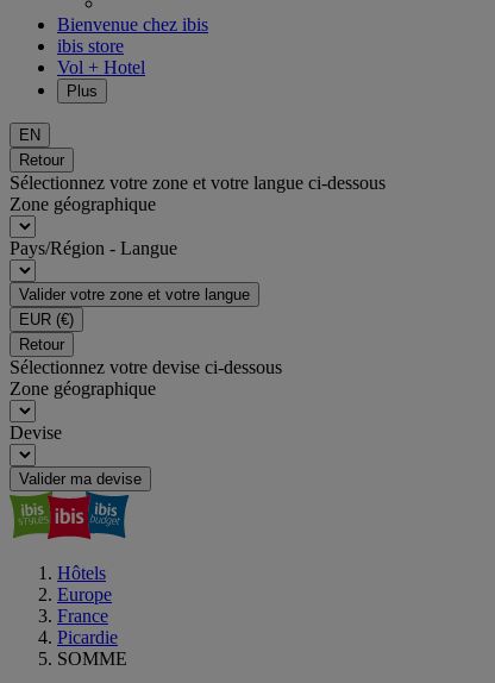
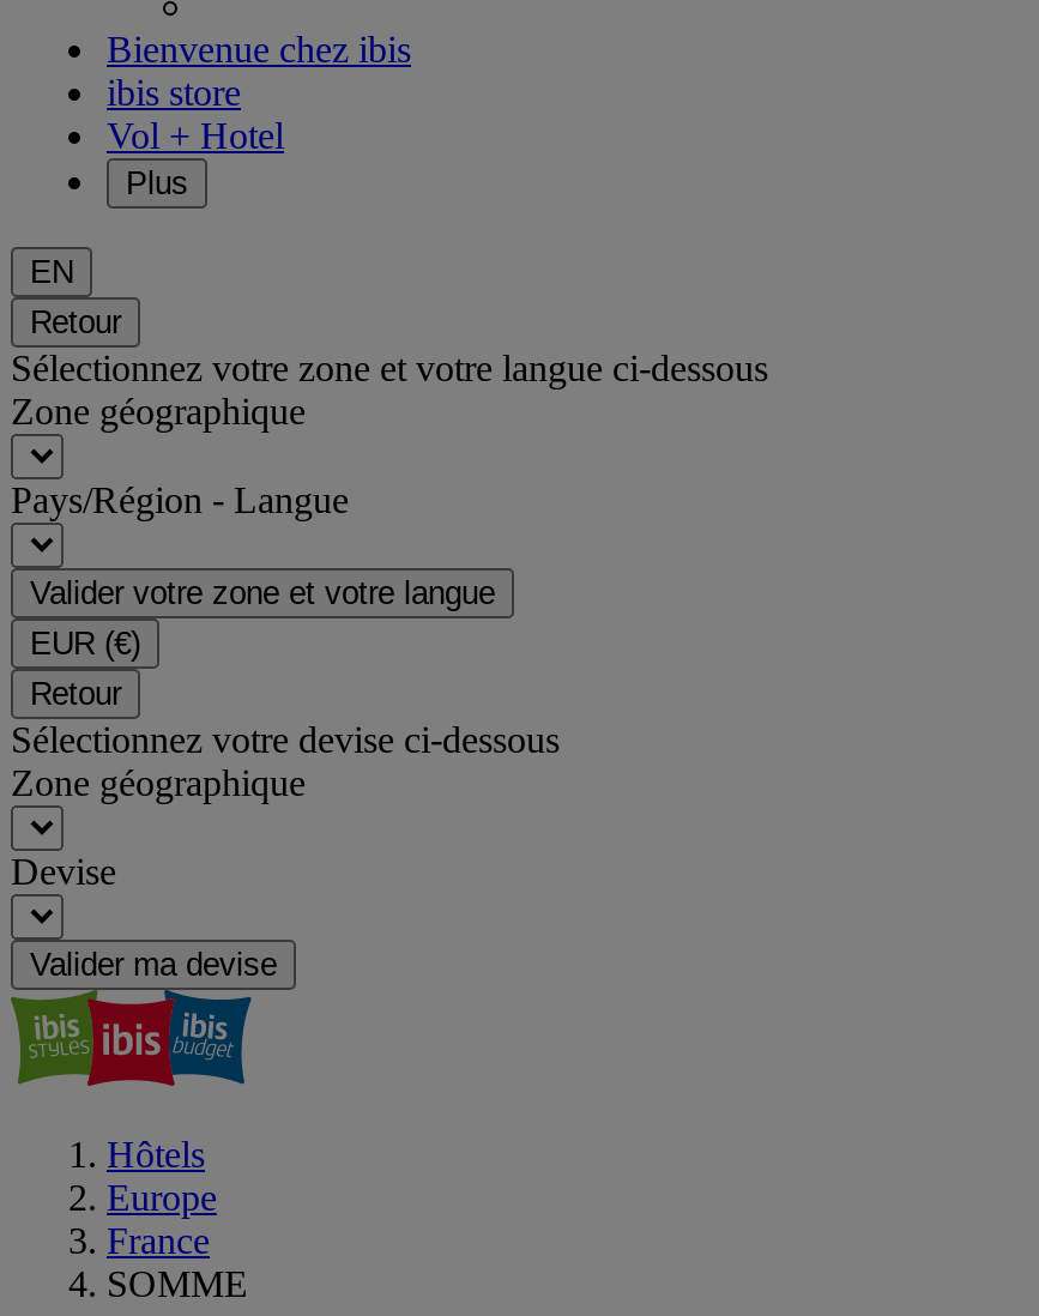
[57,627,118,647] Picardie -> none

